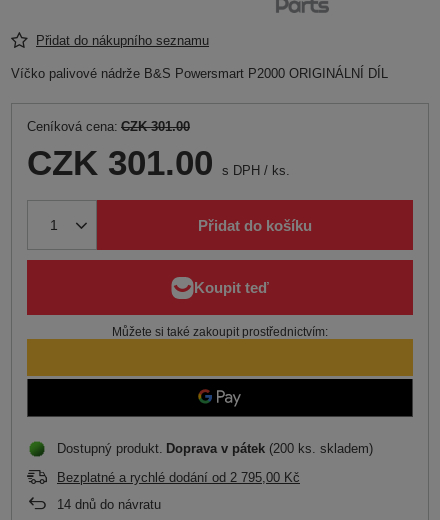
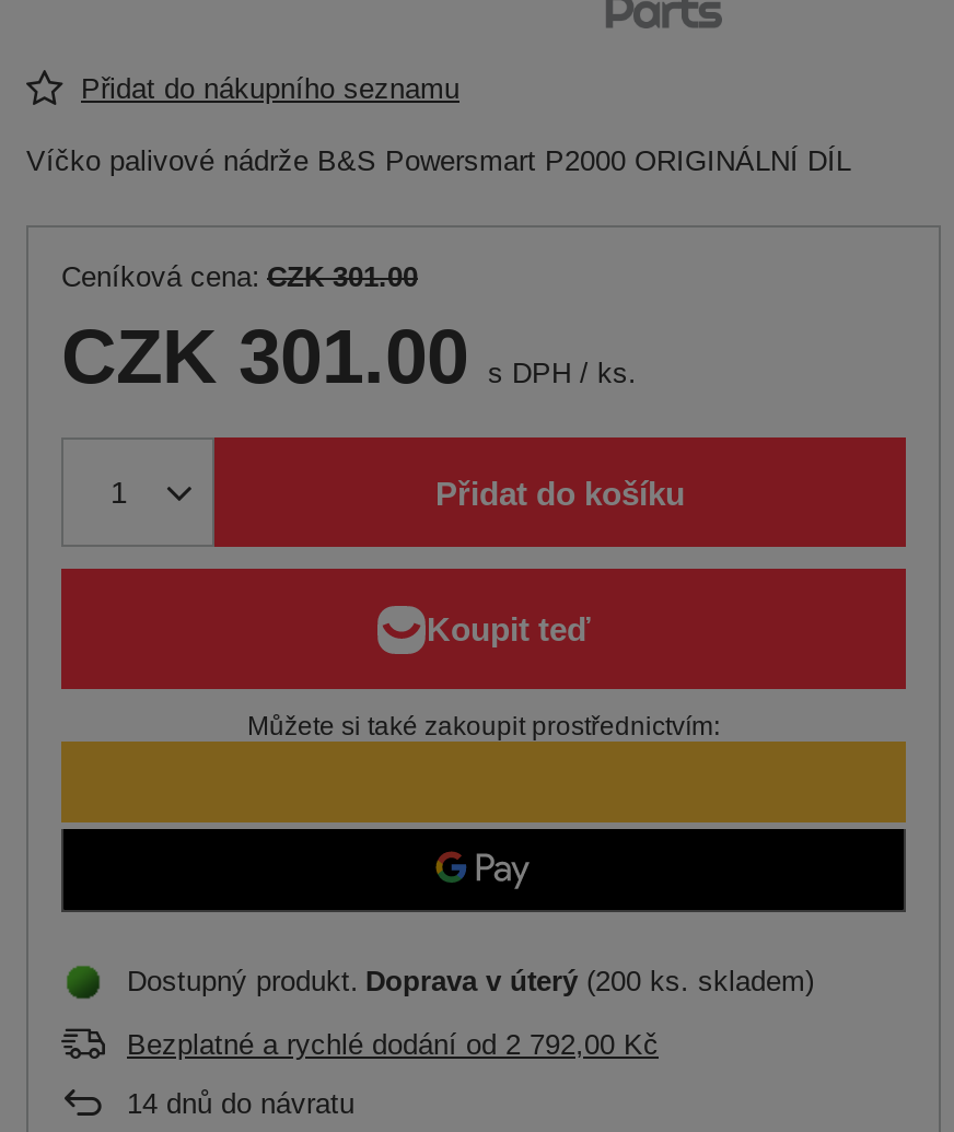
[57,441,373,456] Dostupný produkt Doprava v pátek (200 ks. skladem) -> [127,965,814,998] Dostupný produkt Doprava v úterý (200 ks. skladem)
[57,470,300,485] Bezplatné a rychlé dodání od 2 795,00 Kč -> [127,1028,659,1061] Bezplatné a rychlé dodání od 2 792,00 Kč

